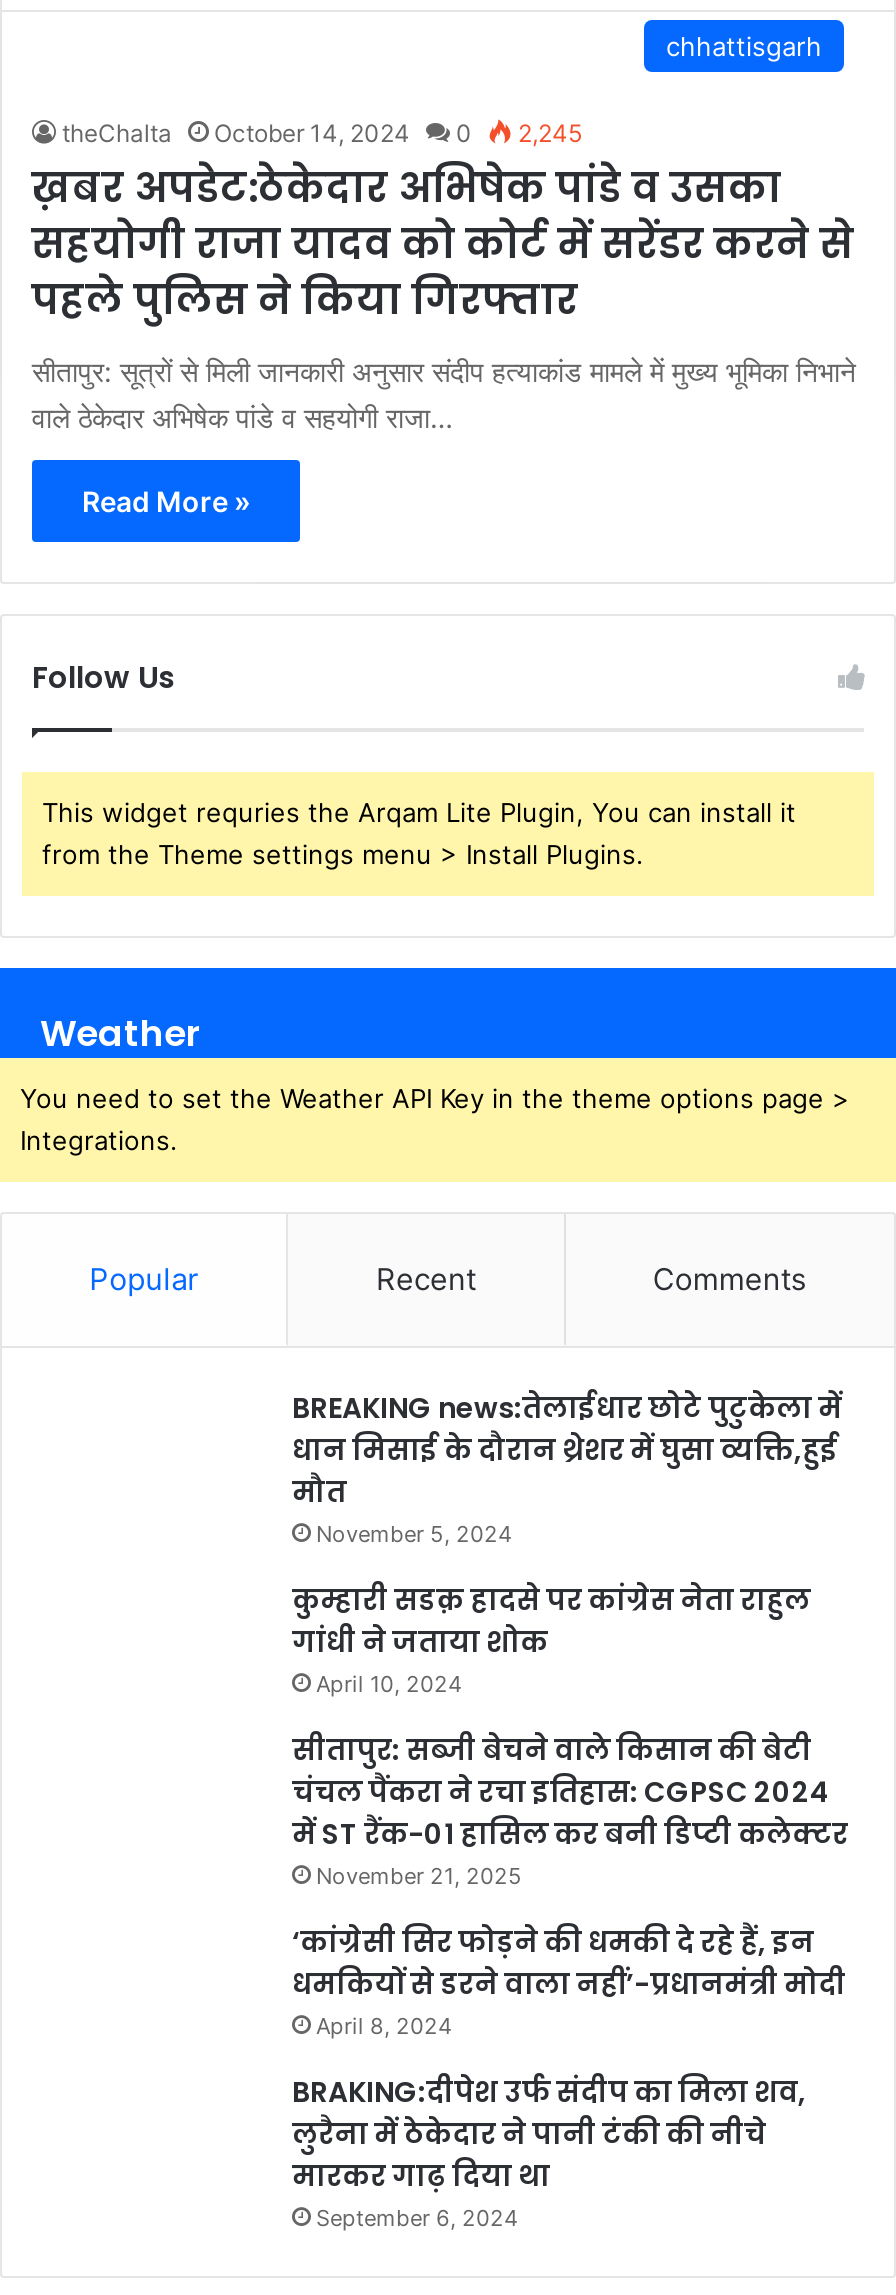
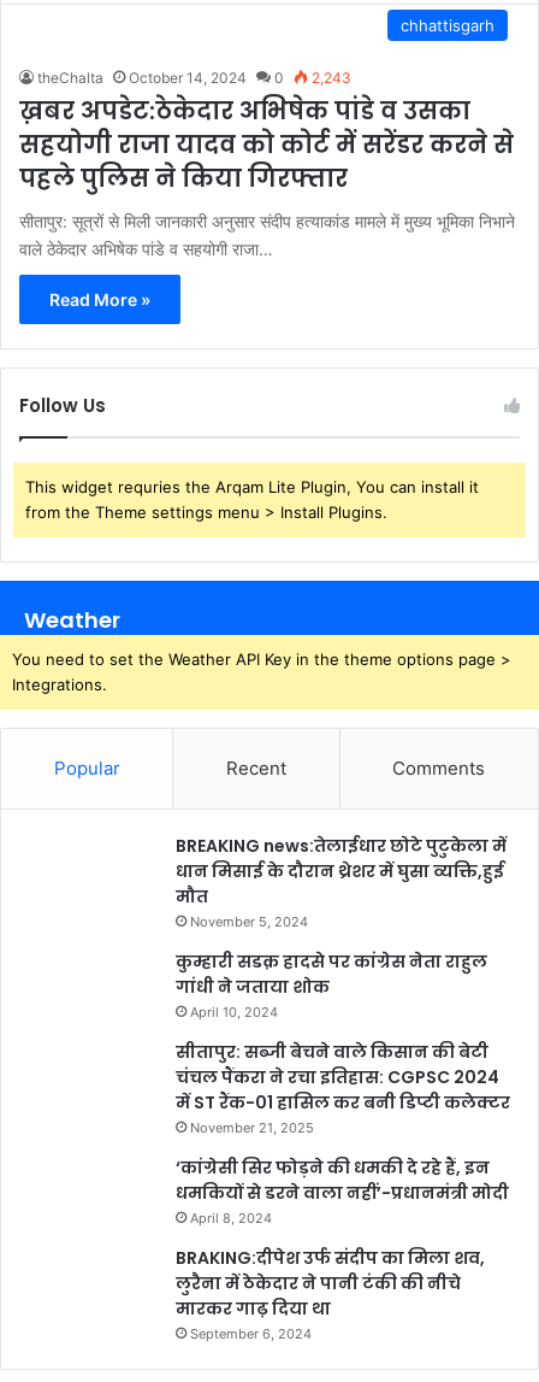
[62,119,582,149] theChalta October 14, 2024 0 2,245 -> [37,69,351,87] theChalta October 14, 2024 0 2,243

